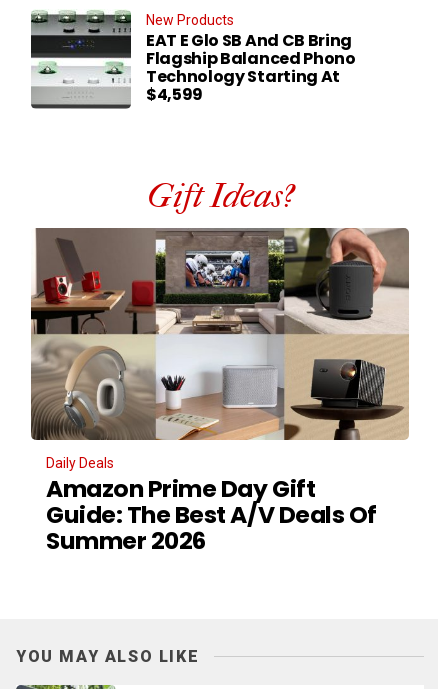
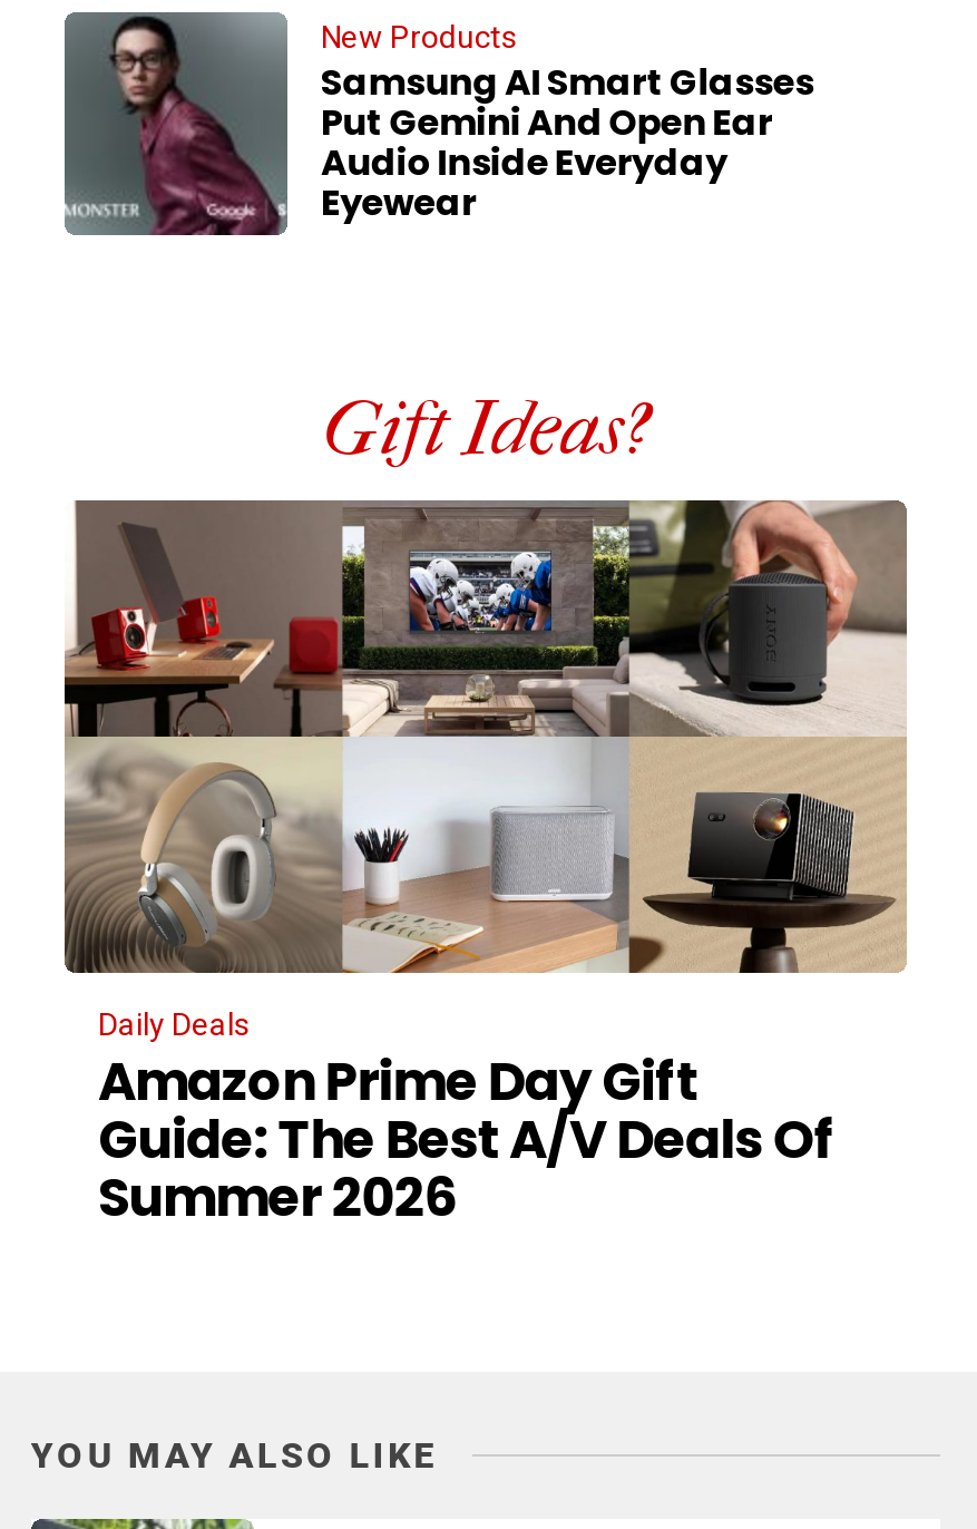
[31,9,356,109] [image] | EAT E Glo SB And CB Bring | Flagship Balanced Phono | Technology Starting At | $4,599 -> [62,11,814,236] [image] | Samsung AI Smart Glasses | Put Gemini And Open Ear | Audio Inside Everyday | Eyewear

